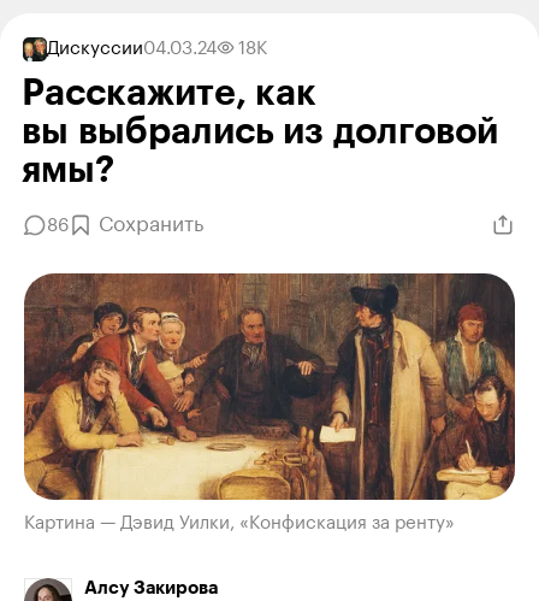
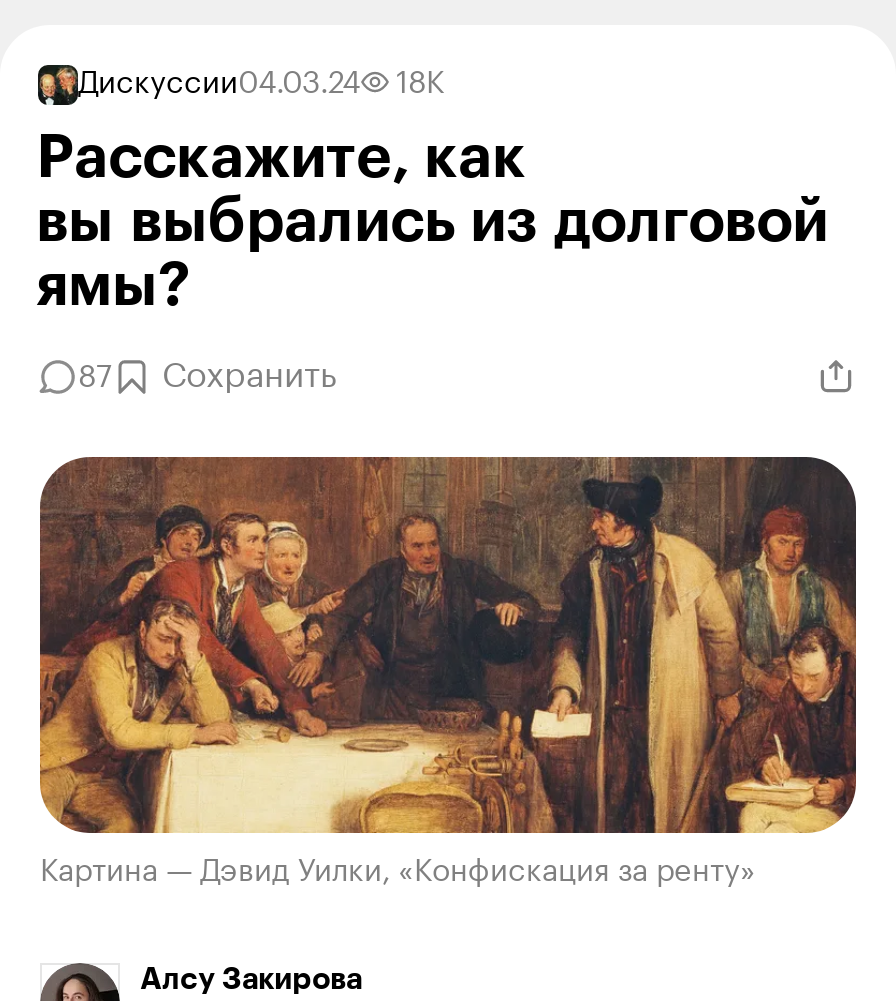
[47,214,203,235] 86 Сохранить -> [78,359,336,393] 87 Сохранить

